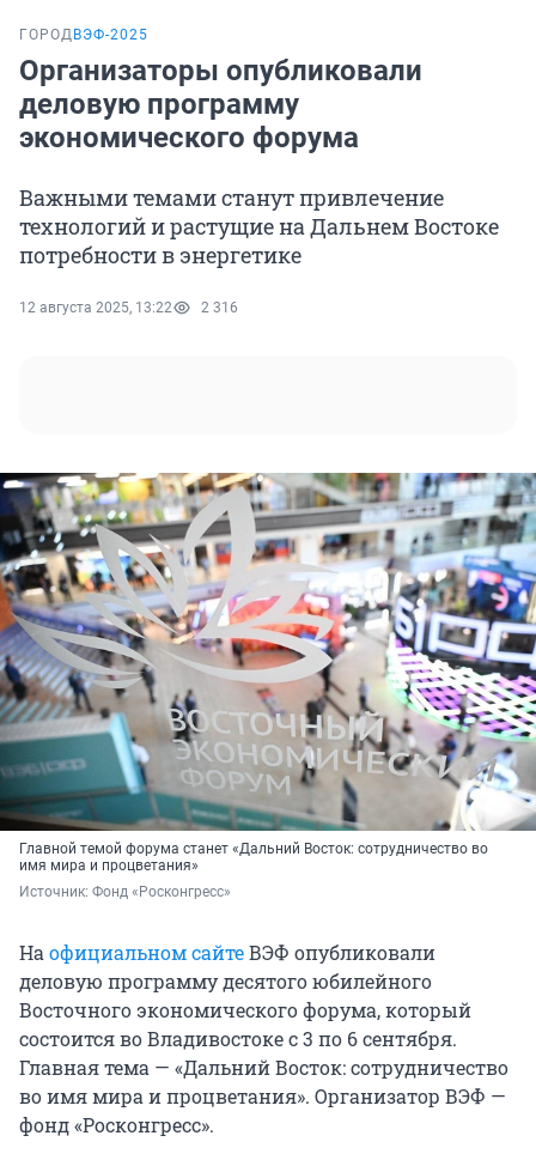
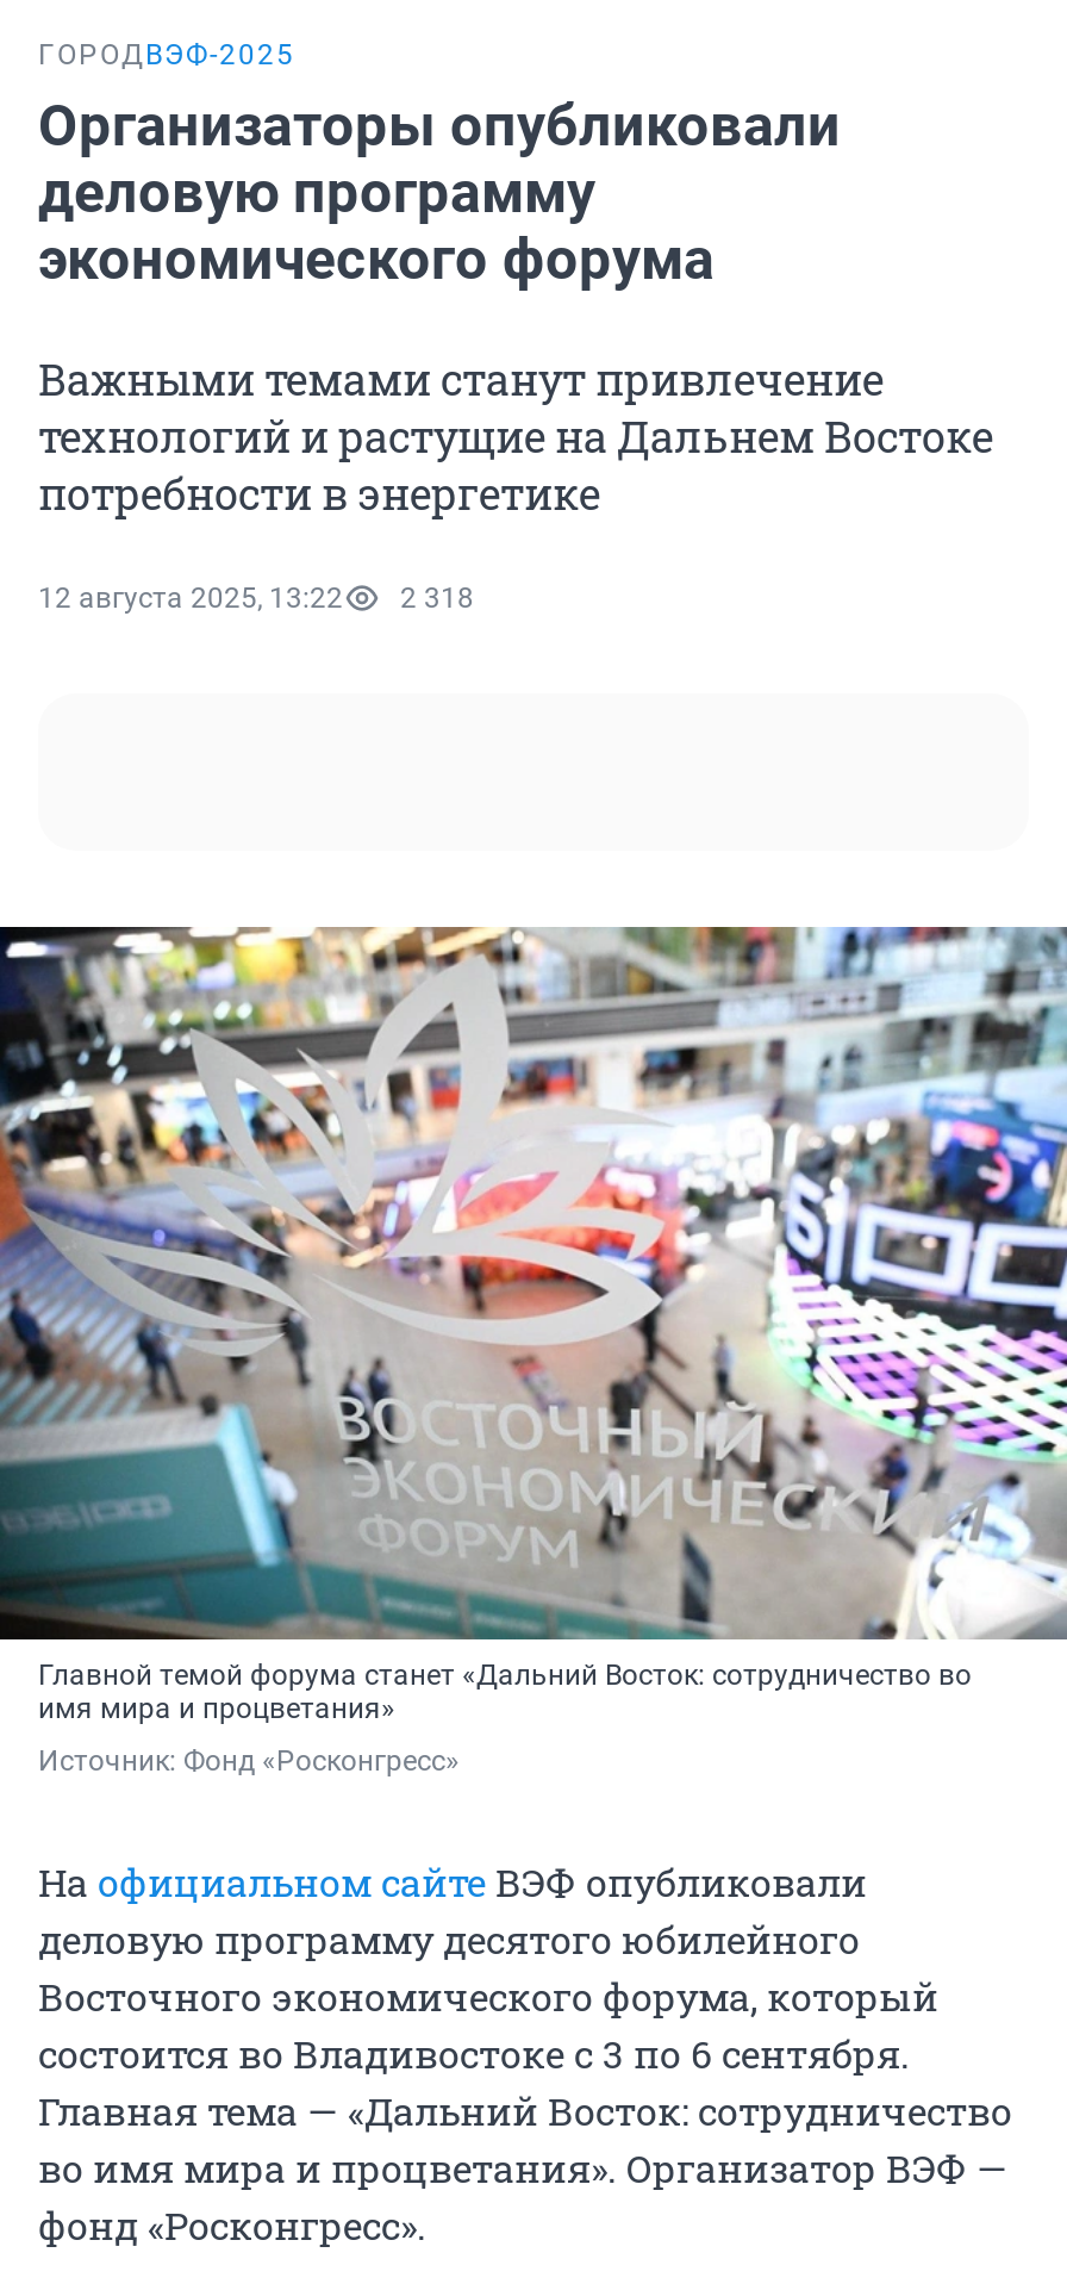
[19,299,238,316] 12 августа 2025, 13:22 2 316 -> [38,582,474,615] 12 августа 2025, 13:22 2 318

